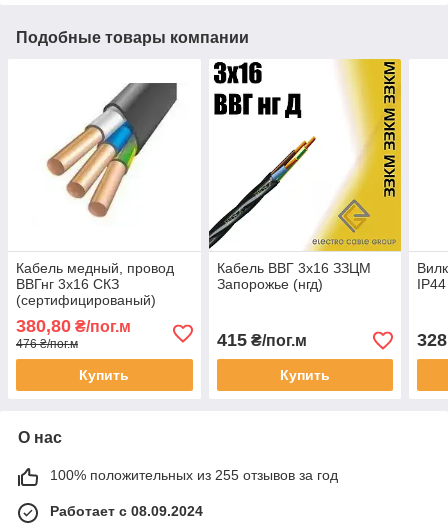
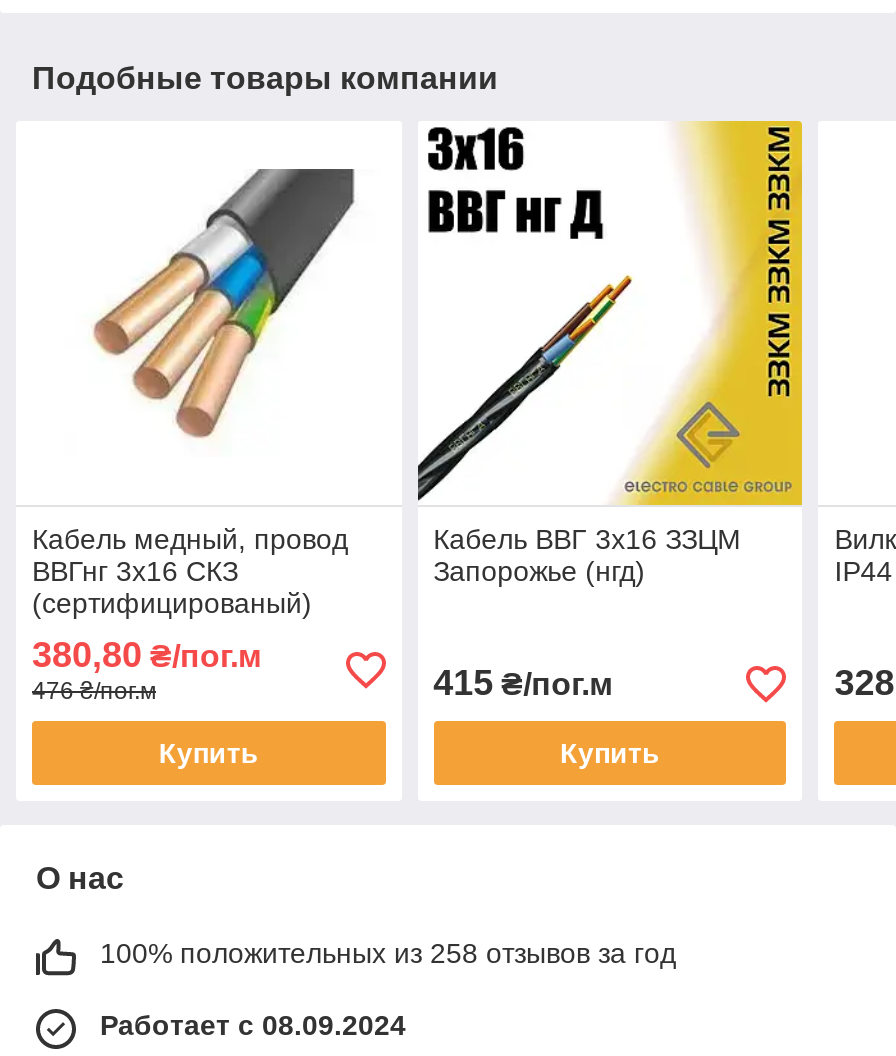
[50,467,338,483] 100% положительных из 255 отзывов за год -> [100,938,676,970] 100% положительных из 258 отзывов за год

